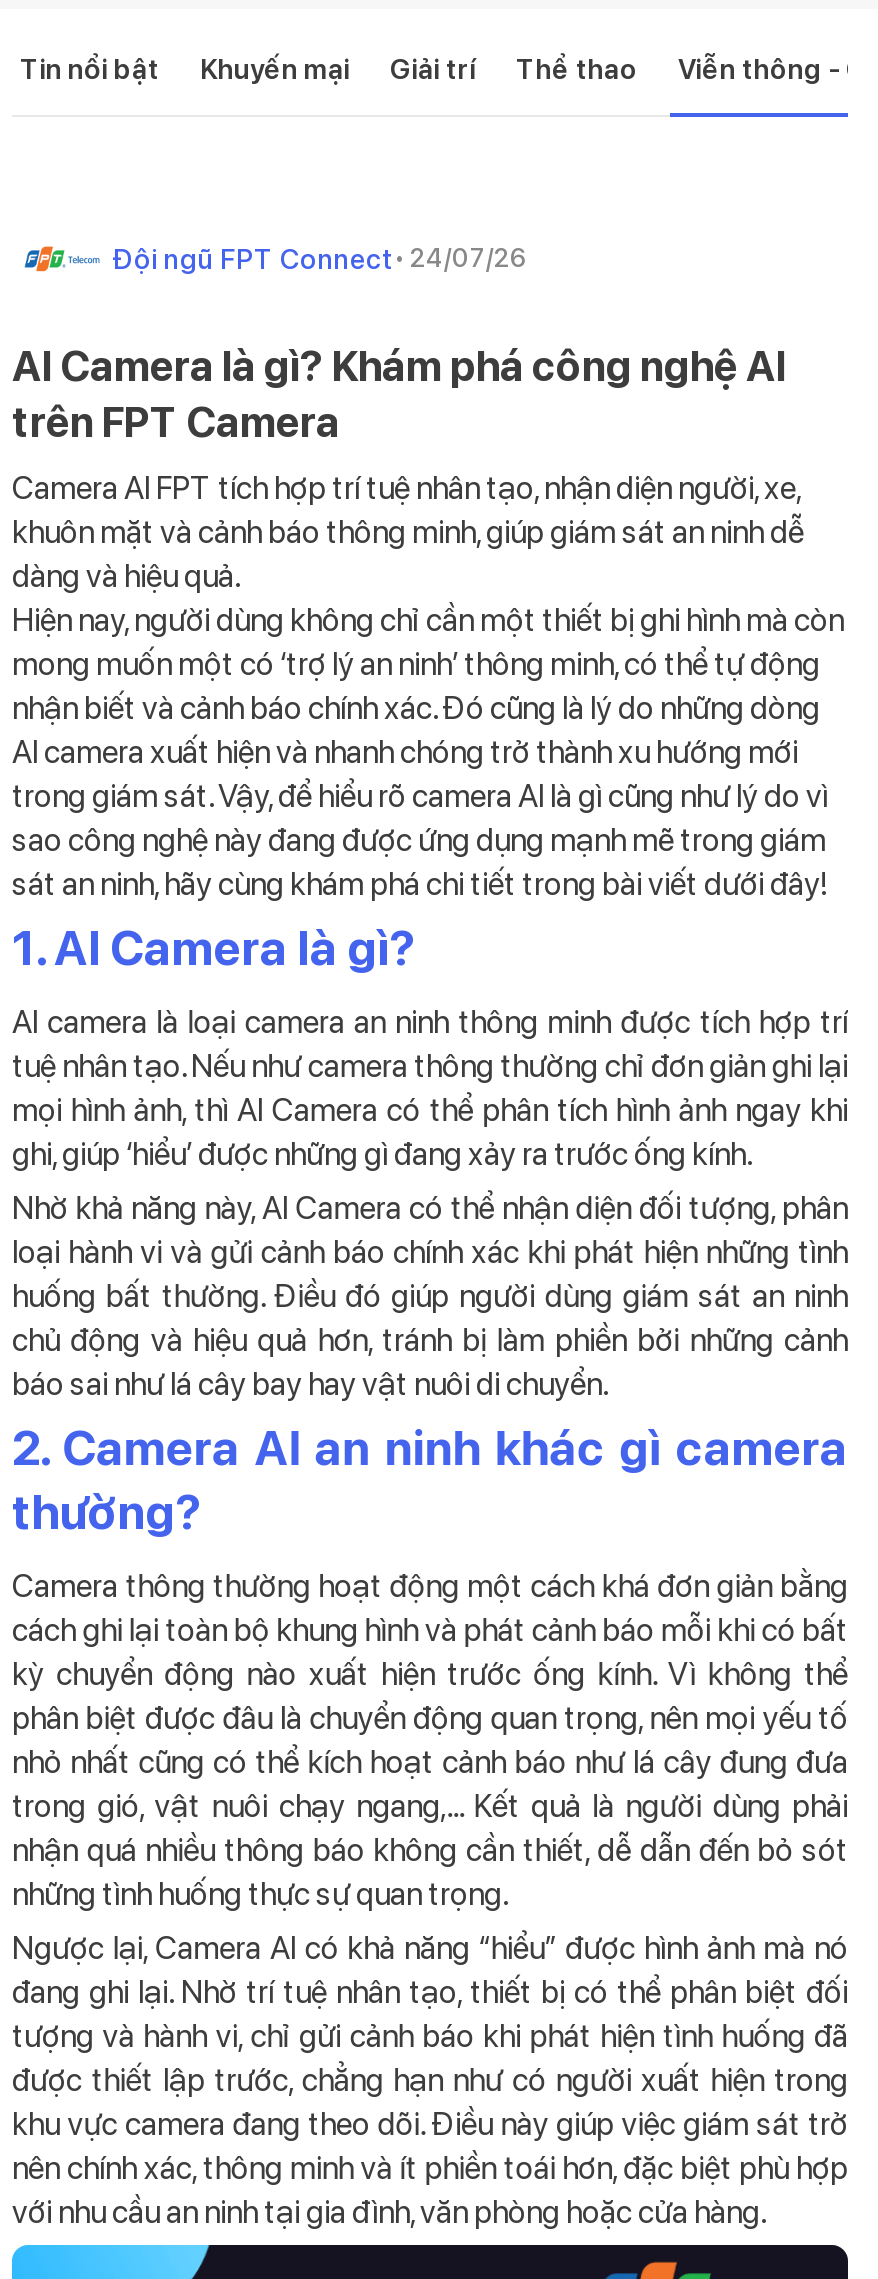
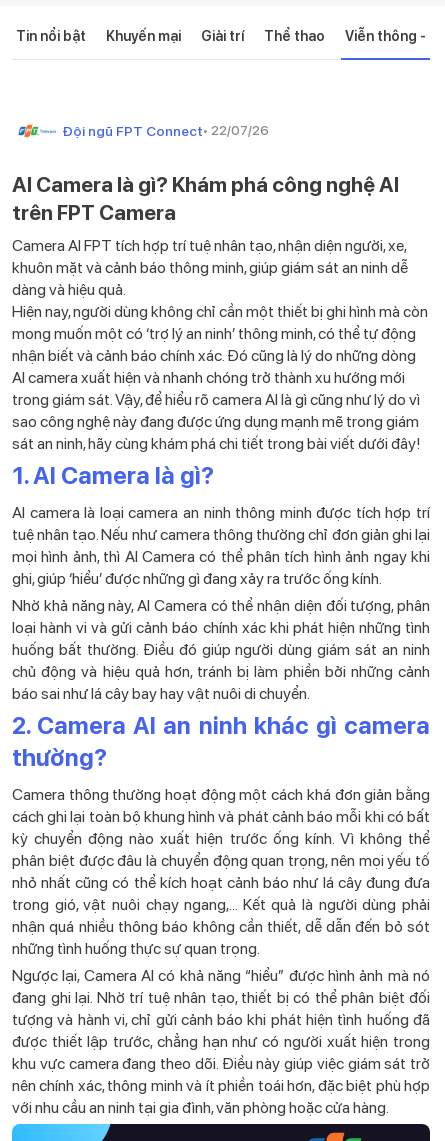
[112,243,528,275] Đội ngũ FPT Connect • 24/07/26 -> [62,123,269,139] Đội ngũ FPT Connect • 22/07/26

